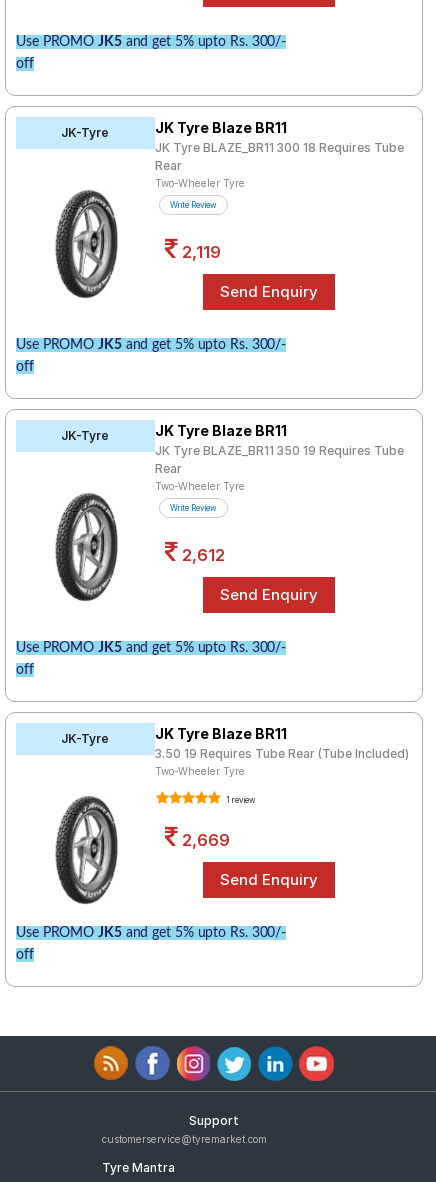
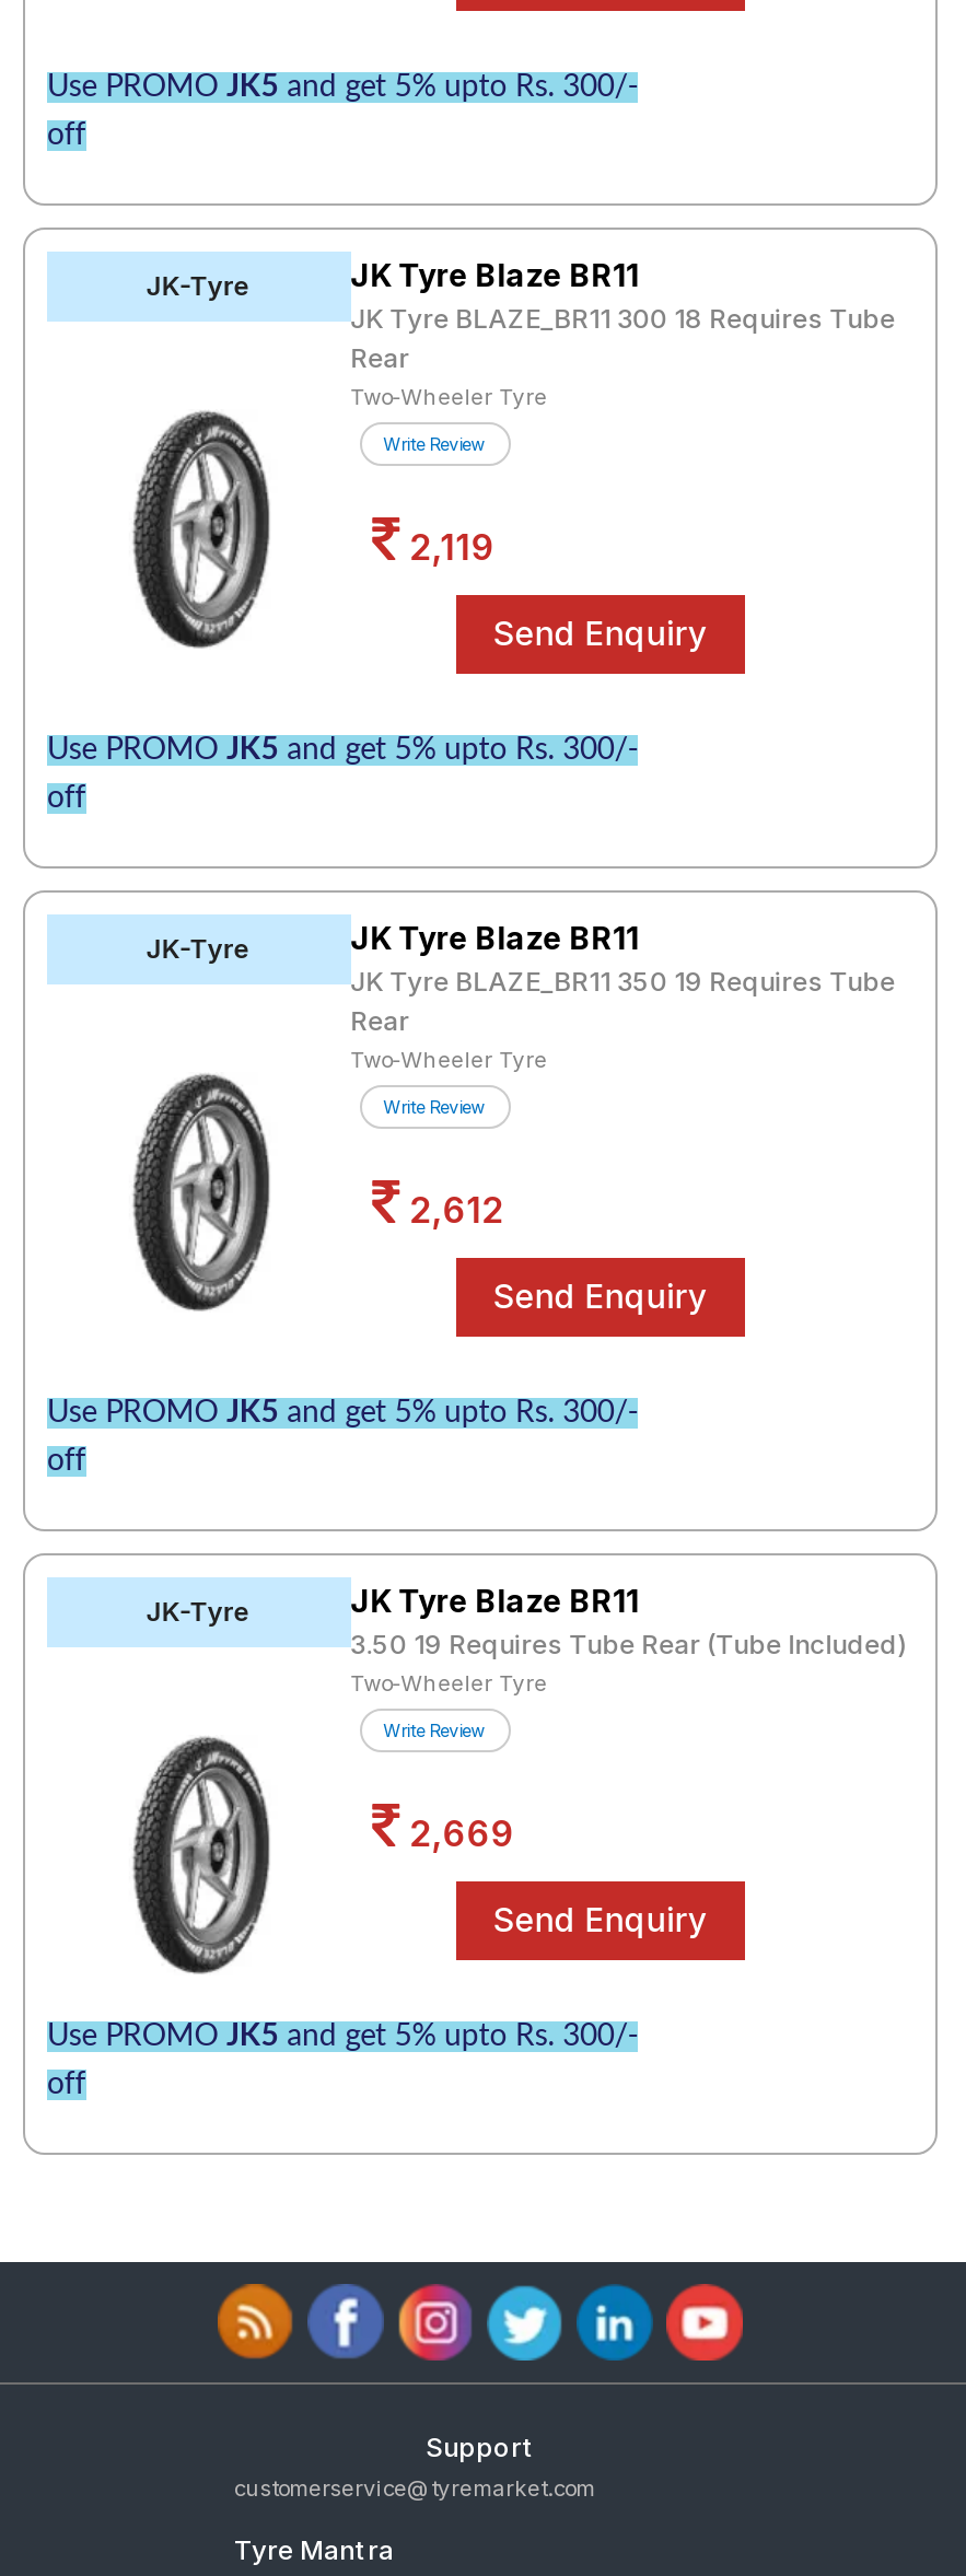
[224,795,256,805] 1 review -> [383,1720,486,1741] Write Review

